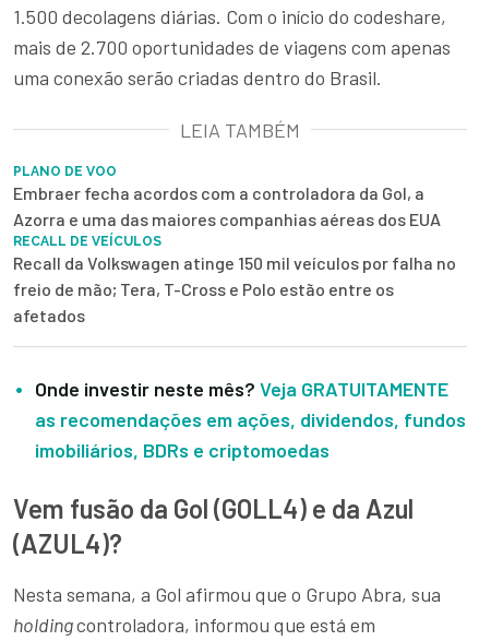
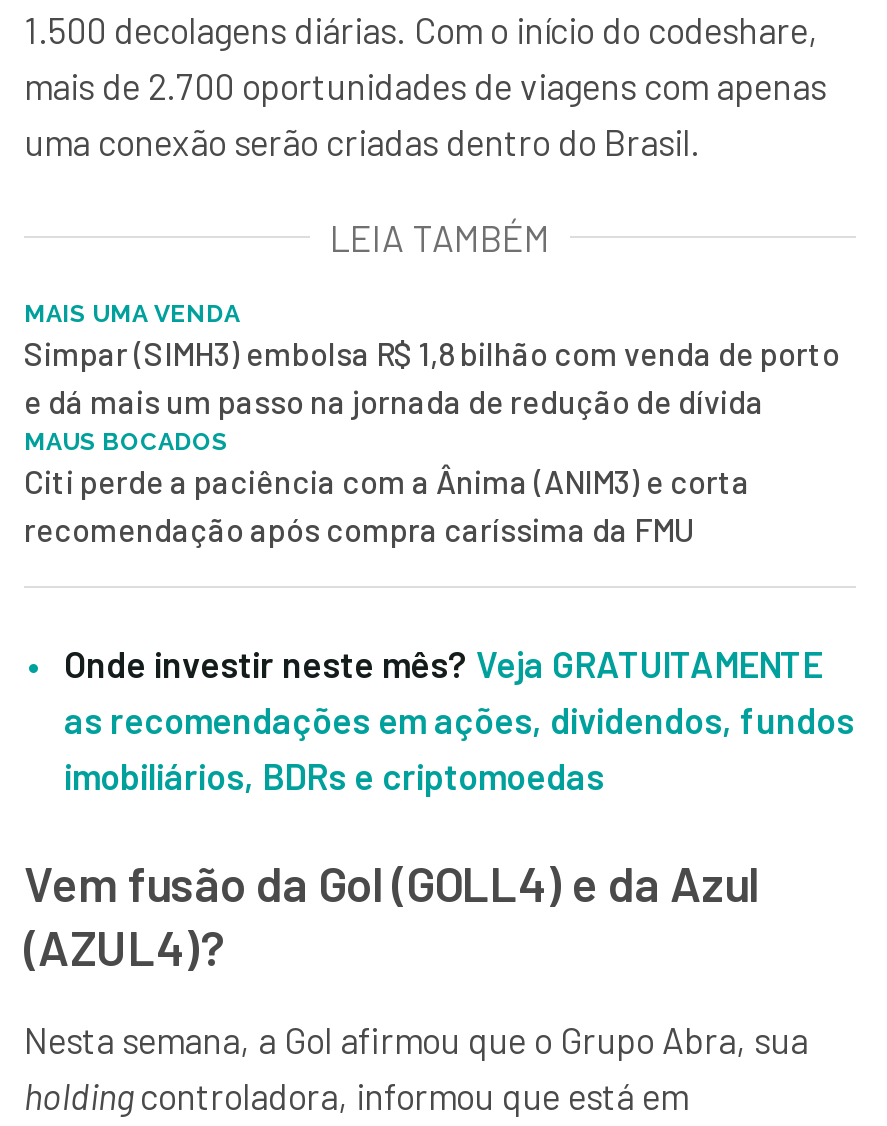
[13,164,456,325] PLANO DE VOO | Embraer fecha acordos com a controladora da Gol, a | Azorra e uma das maiores companhias aéreas dos EUA | RECALL DE VEÍCULOS | Recall da Volkswagen atinge 150 mil veículos por falha no | freio de mão; Tera, T-Cross e Polo estão entre os | afetados -> [24,300,840,548] MAIS UMA VENDA | Simpar (SIMH3) embolsa R$ 1,8 bilhão com venda de porto | e dá mais um passo na jornada de redução de dívida | MAUS BOCADOS | Citi perde a paciência com a Ânima (ANIM3) e corta | recomendação após compra caríssima da FMU

